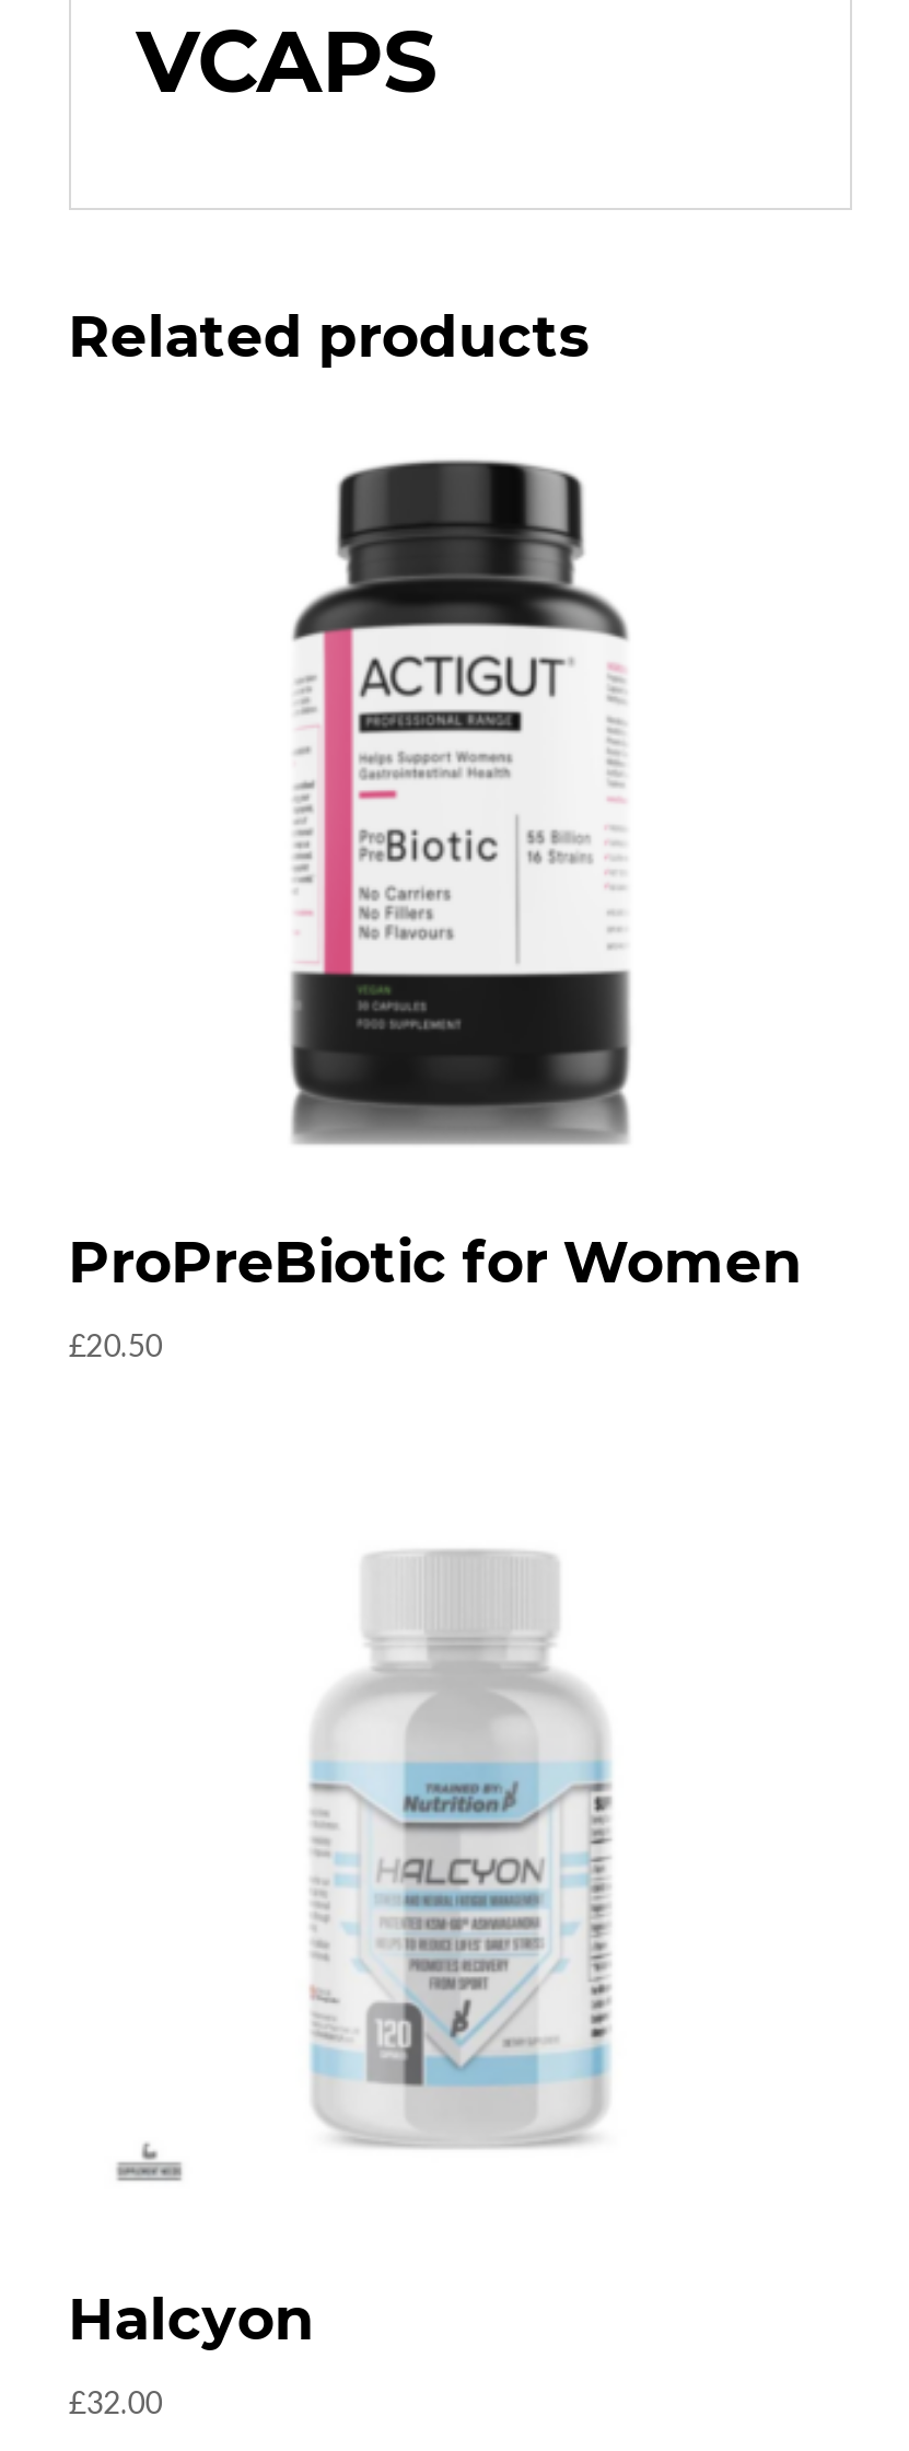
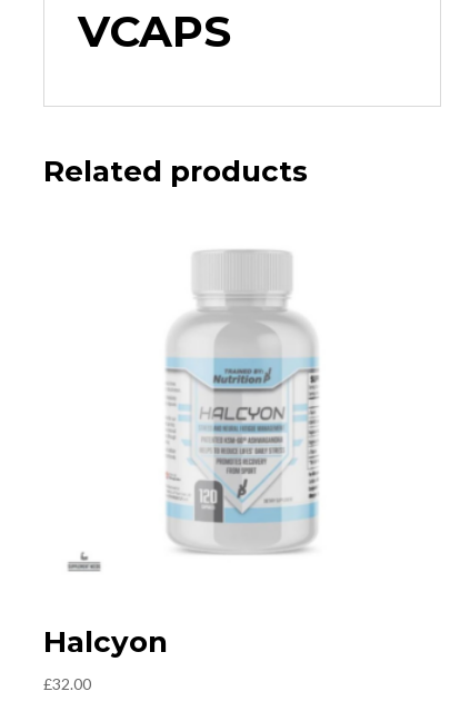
[68,457,801,1363] [image] | ProPreBiotic for Women | £20.50 -> none

